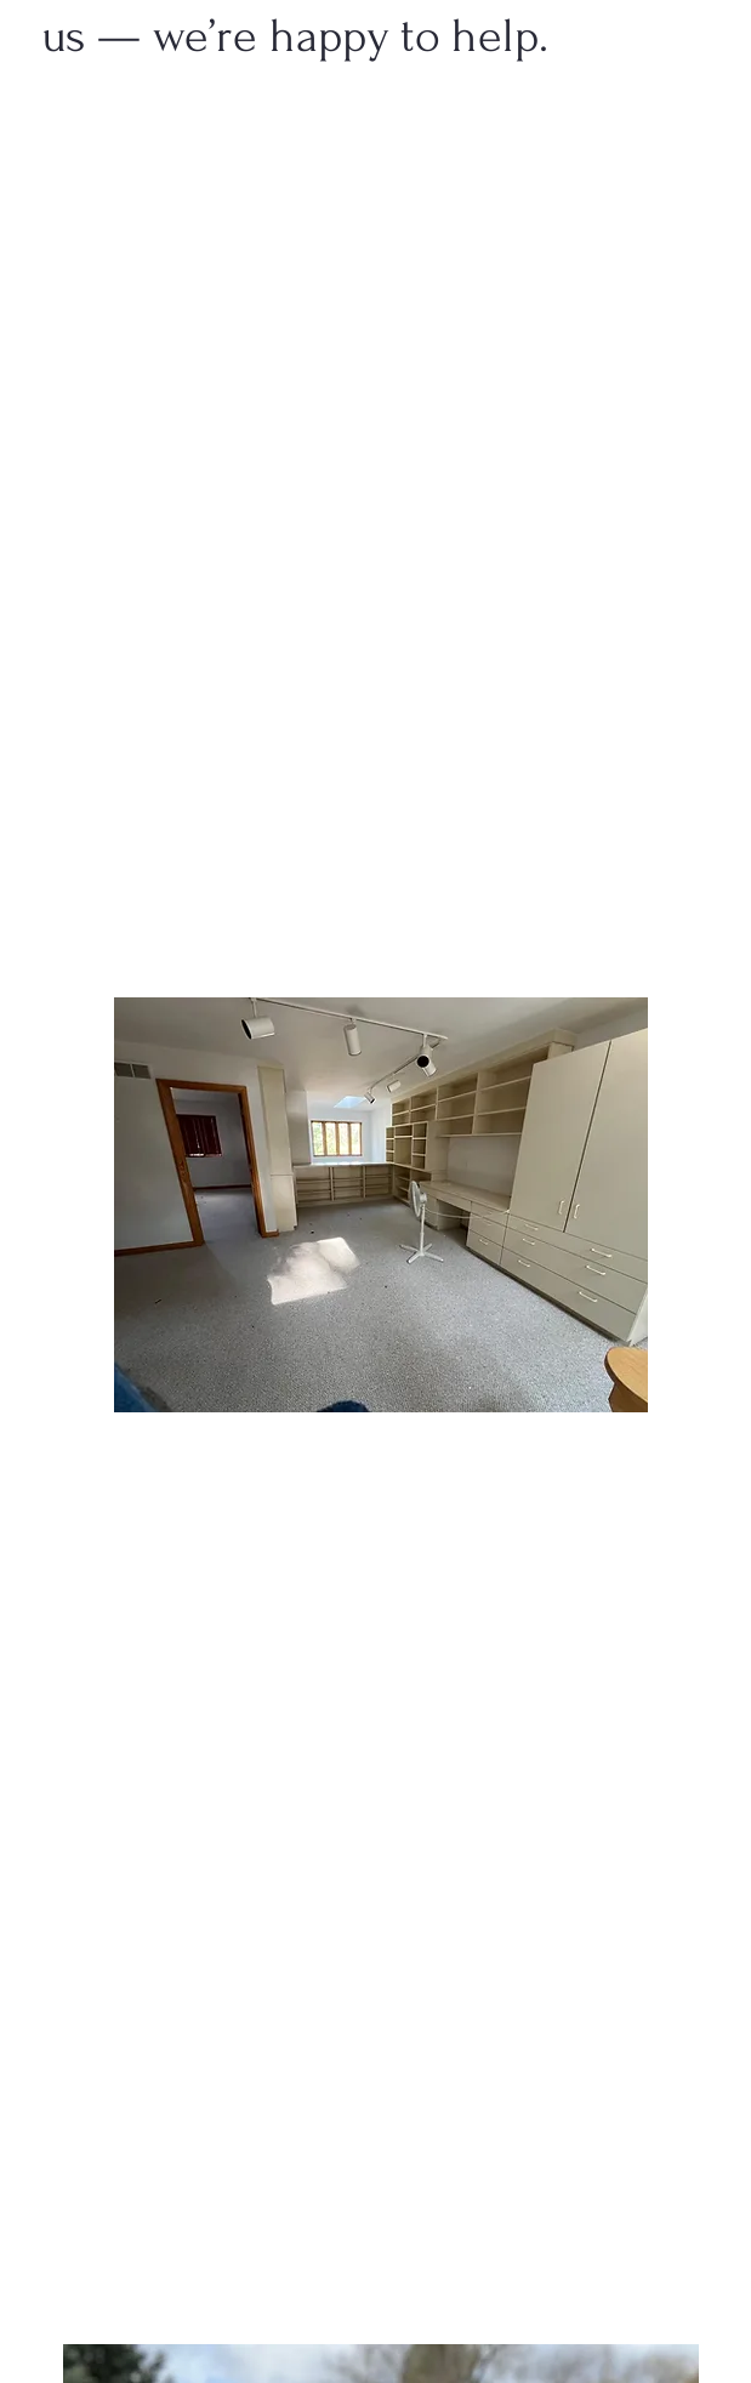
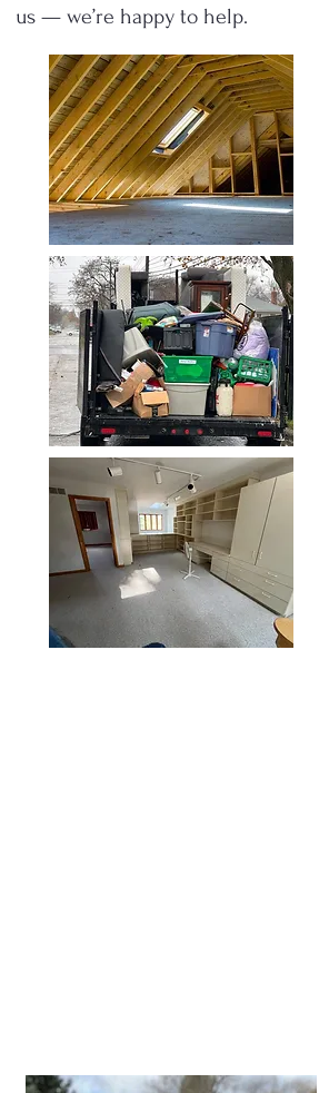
none -> [48,53,295,246] [image]
none -> [48,255,295,447] [image]

